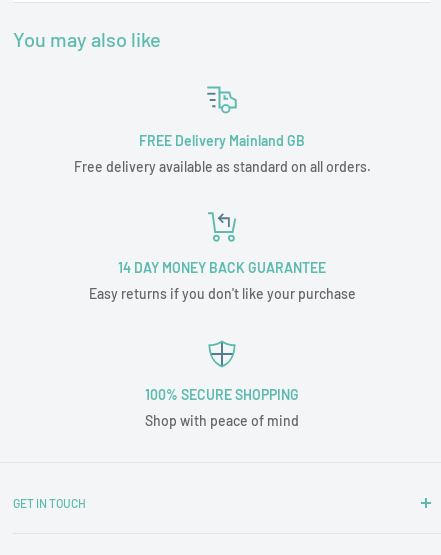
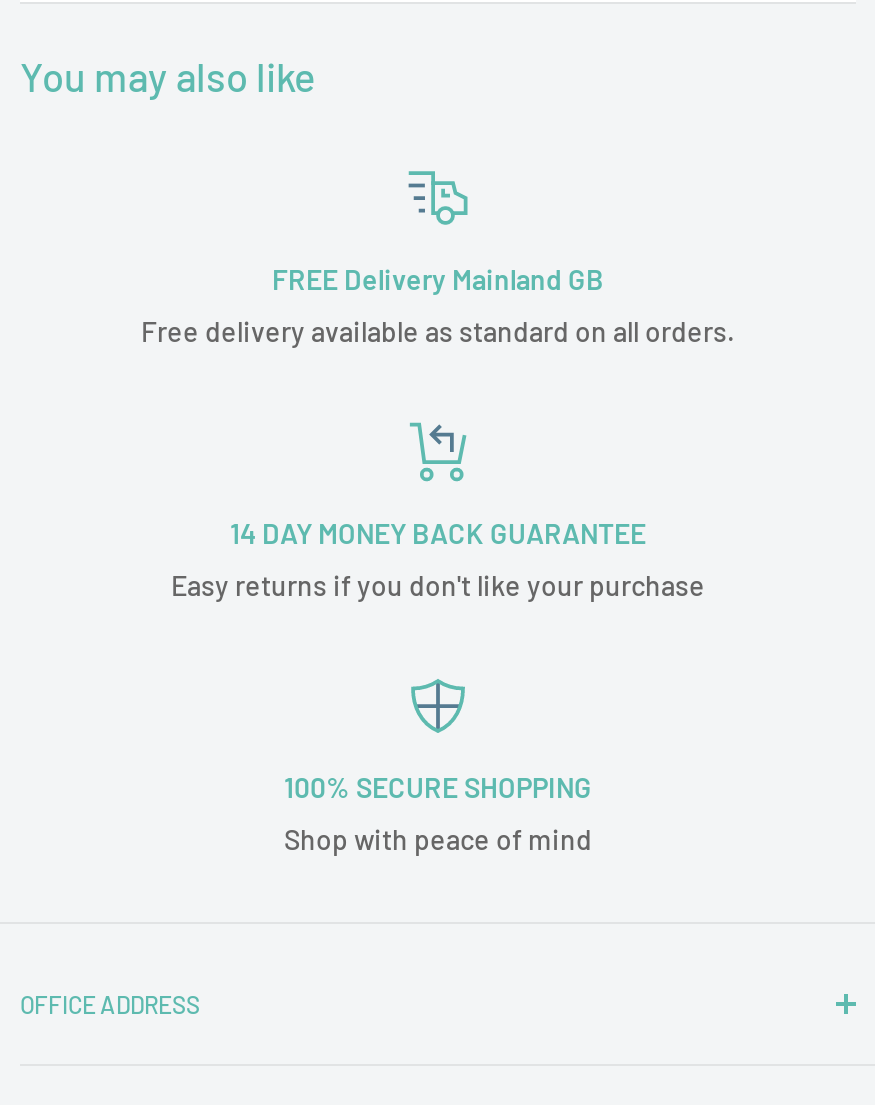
[13,496,86,510] GET IN TOUCH -> [20,990,200,1018] OFFICE ADDRESS

